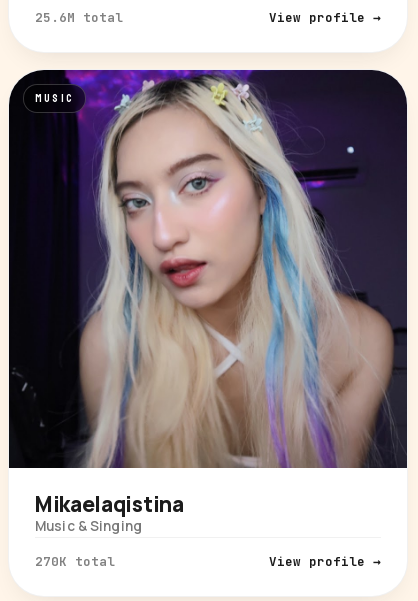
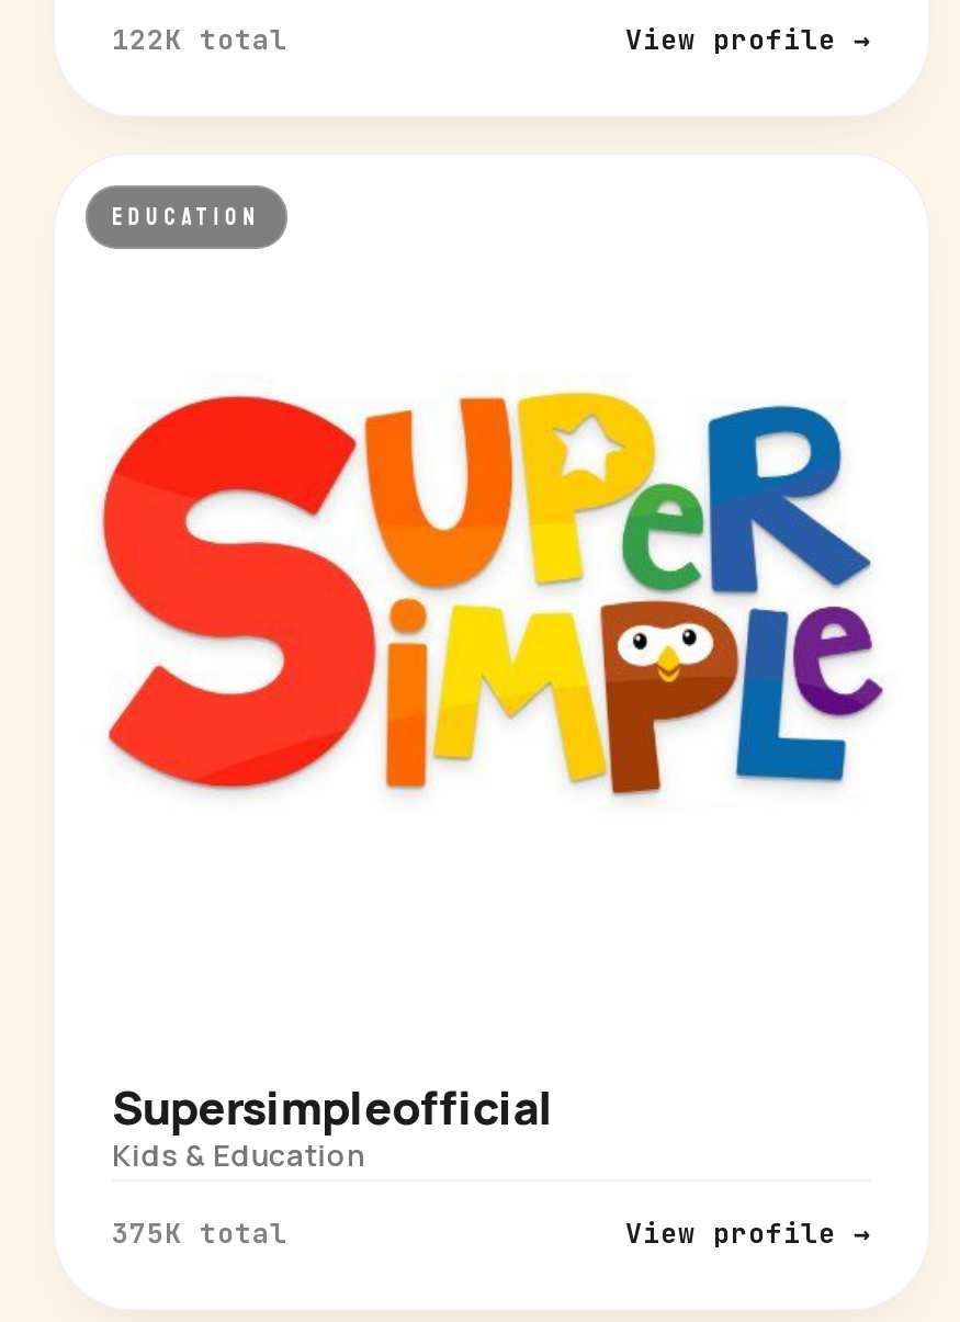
[35,9,123,26] 25.6M total -> [112,21,287,58] 122K total
[8,69,408,469] [image] | MUSIC -> [55,155,928,1028] [image] | EDUCATION
[35,490,184,535] Mikaelaqistina | Music & Singing -> [112,1076,553,1175] Supersimpleofficial | Kids & Education
[35,553,115,570] 270K total -> [112,1214,287,1252] 375K total

